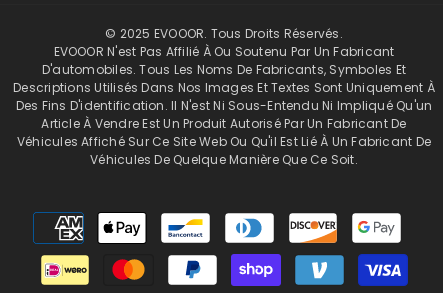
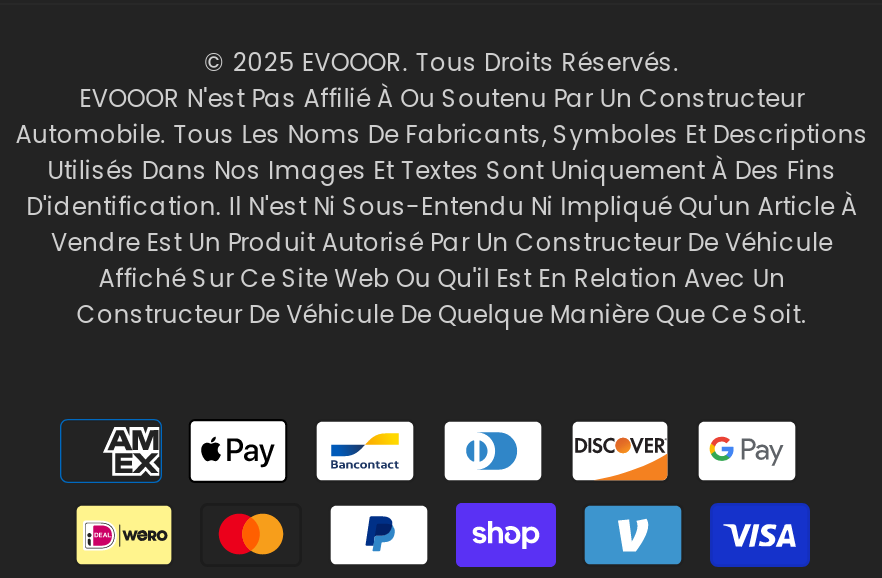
[13,42,435,167] EVOOOR N'est Pas Affilié À Ou Soutenu Par Un Fabricant | D'automobiles. Tous Les Noms De Fabricants, Symboles Et | Descriptions Utilisés Dans Nos Images Et Textes Sont Uniquement À | Des Fins D'identification. Il N'est Ni Sous-Entendu Ni Impliqué Qu'un | Article À Vendre Est Un Produit Autorisé Par Un Fabricant De | Véhicules Affiché Sur Ce Site Web Ou Qu'il Est Lié À Un Fabricant De | Véhicules De Quelque Manière Que Ce Soit. -> [15,80,869,330] EVOOOR N'est Pas Affilié À Ou Soutenu Par Un Constructeur | Automobile. Tous Les Noms De Fabricants, Symboles Et Descriptions | Utilisés Dans Nos Images Et Textes Sont Uniquement À Des Fins | D'identification. Il N'est Ni Sous-Entendu Ni Impliqué Qu'un Article À | Vendre Est Un Produit Autorisé Par Un Constructeur De Véhicule | Affiché Sur Ce Site Web Ou Qu'il Est En Relation Avec Un | Constructeur De Véhicule De Quelque Manière Que Ce Soit.

